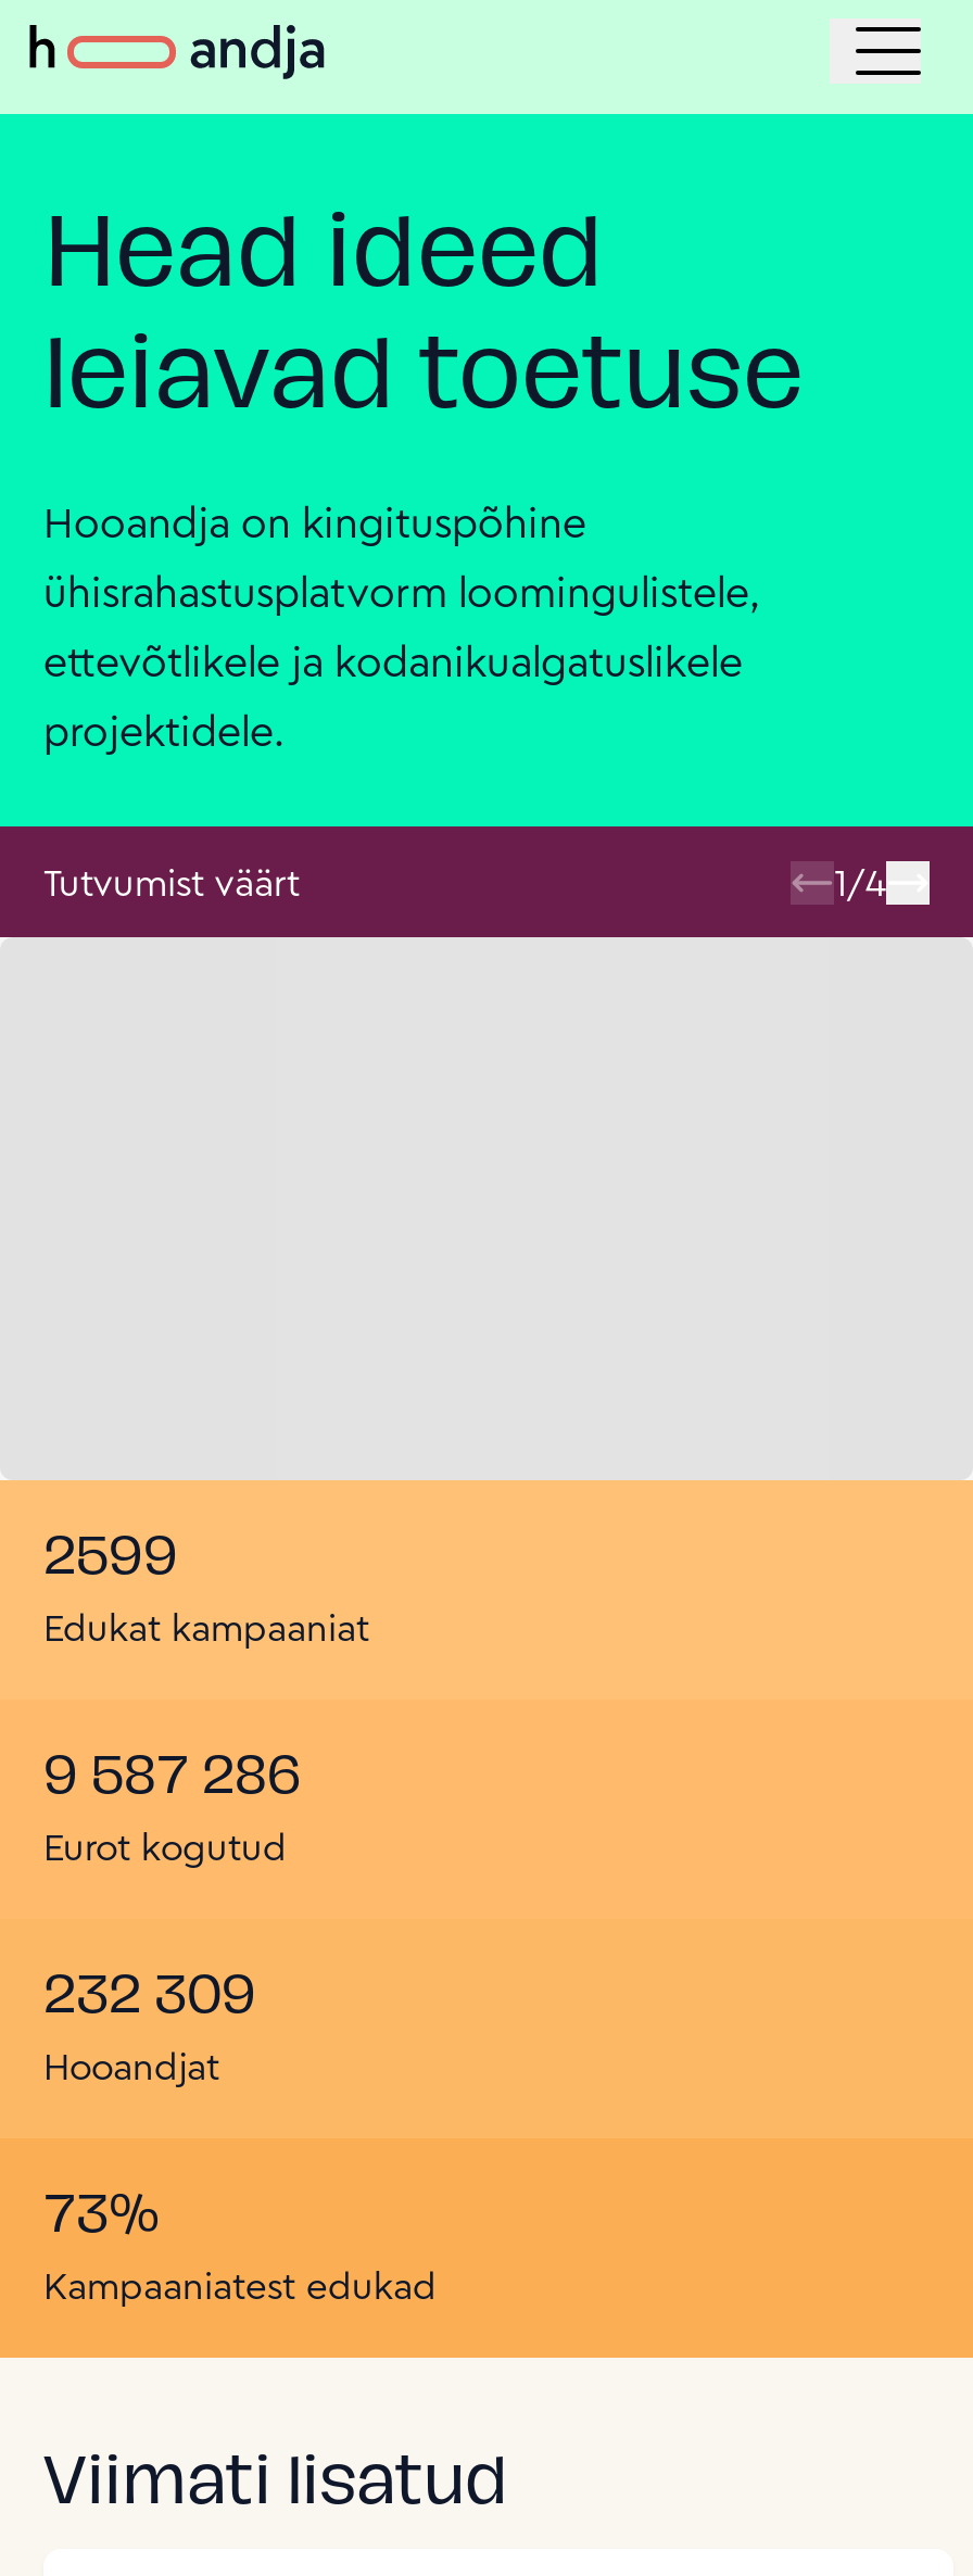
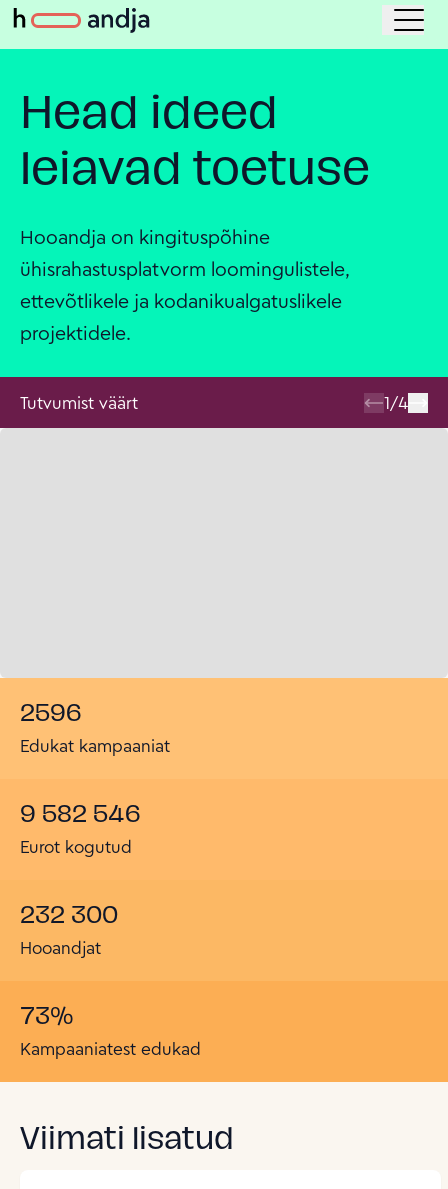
[43,1513,178,1608] 2599 -> [20,693,82,737] 2596
[43,1732,302,1828] 9 587 286 -> [20,794,141,838] 9 582 546
[43,1952,256,2047] 232 309 -> [20,895,118,939] 232 300

